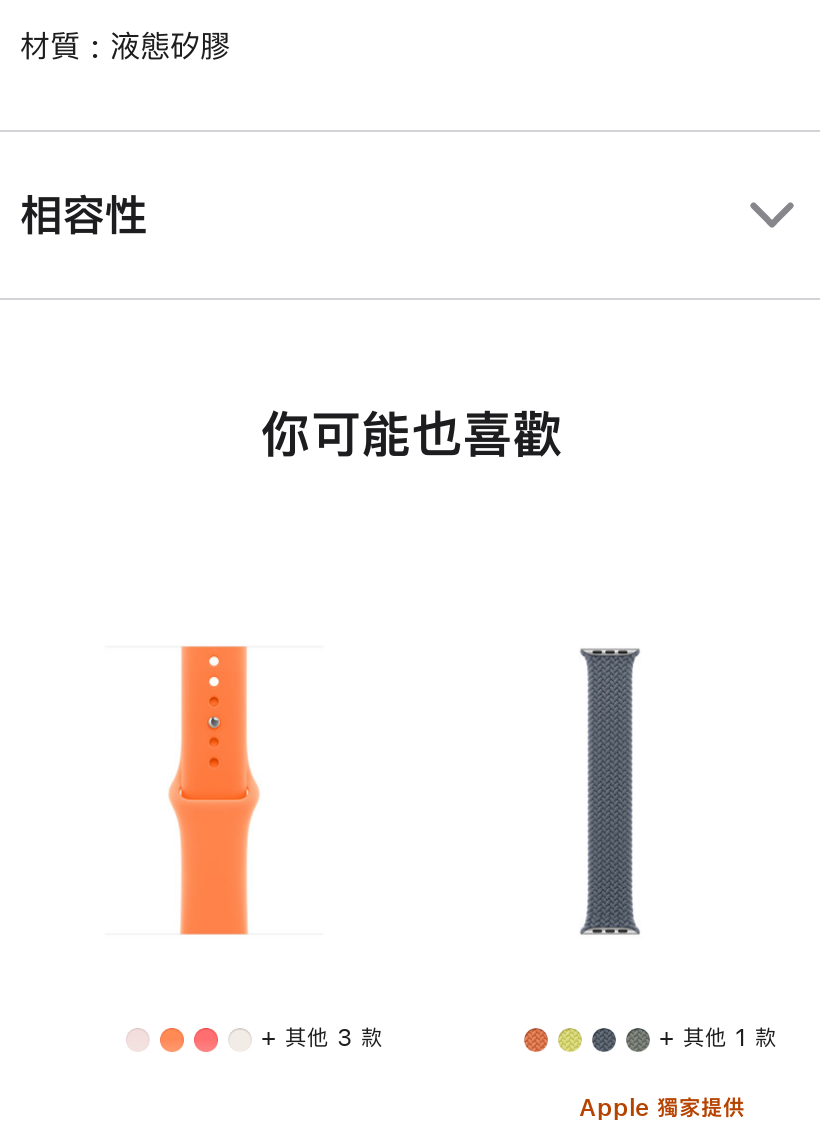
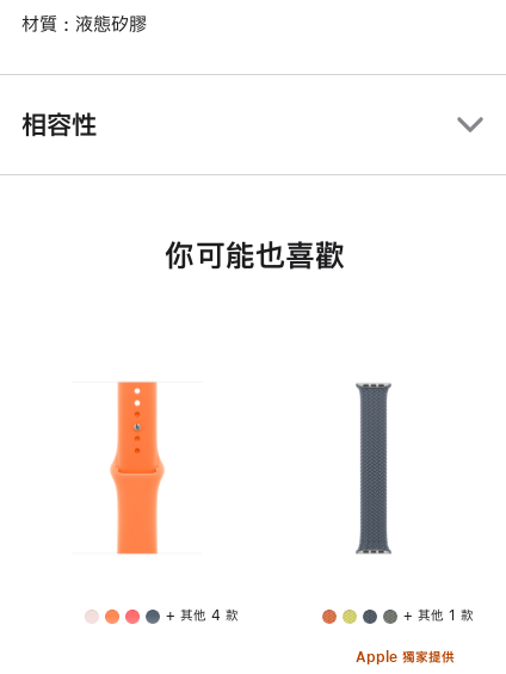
[261,1025,383,1049] + 其他 3 款 -> [165,608,238,622] + 其他 4 款

